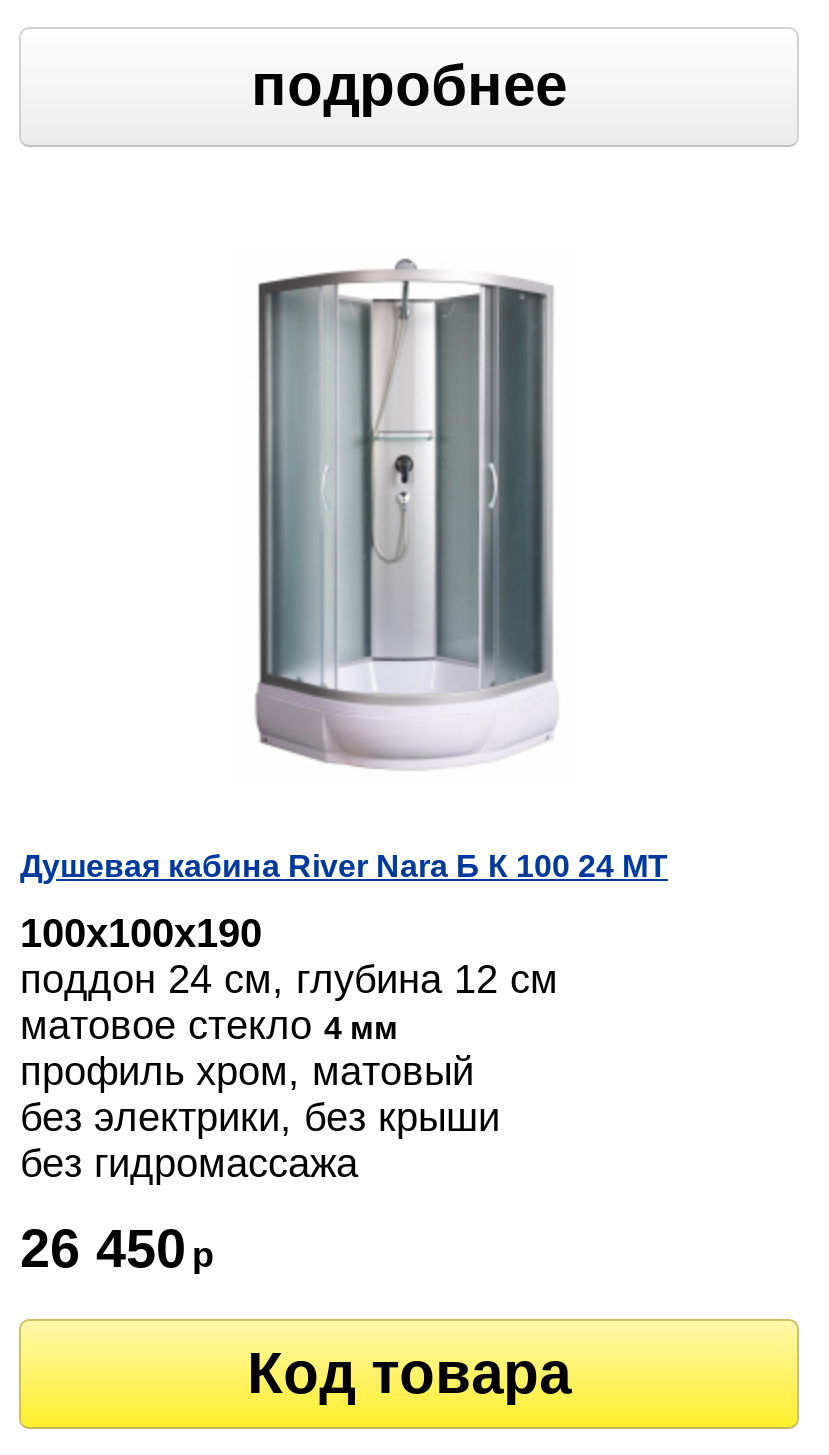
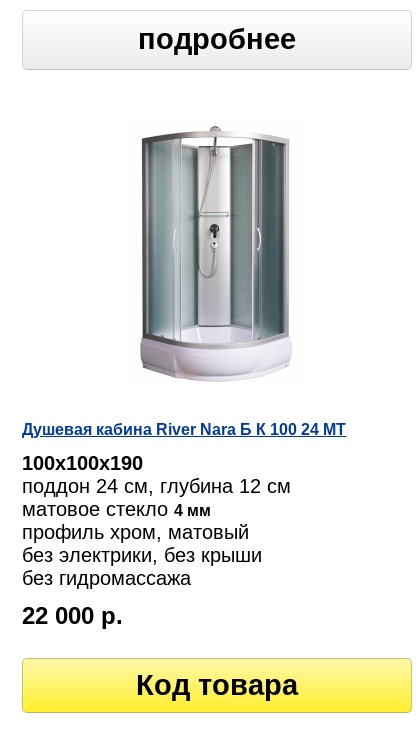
[20,1219,214,1279] 26 450 р -> [22,602,123,629] 22 000 р.

